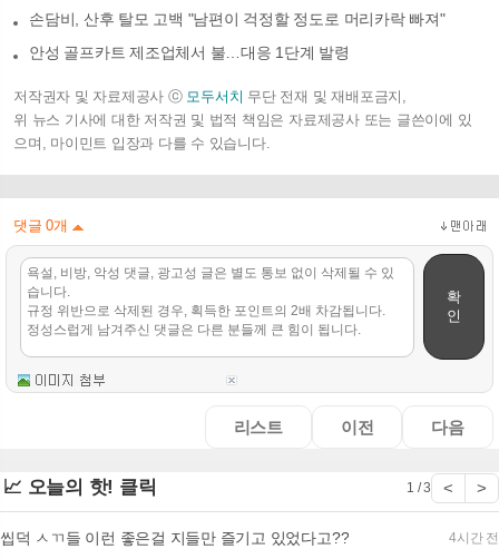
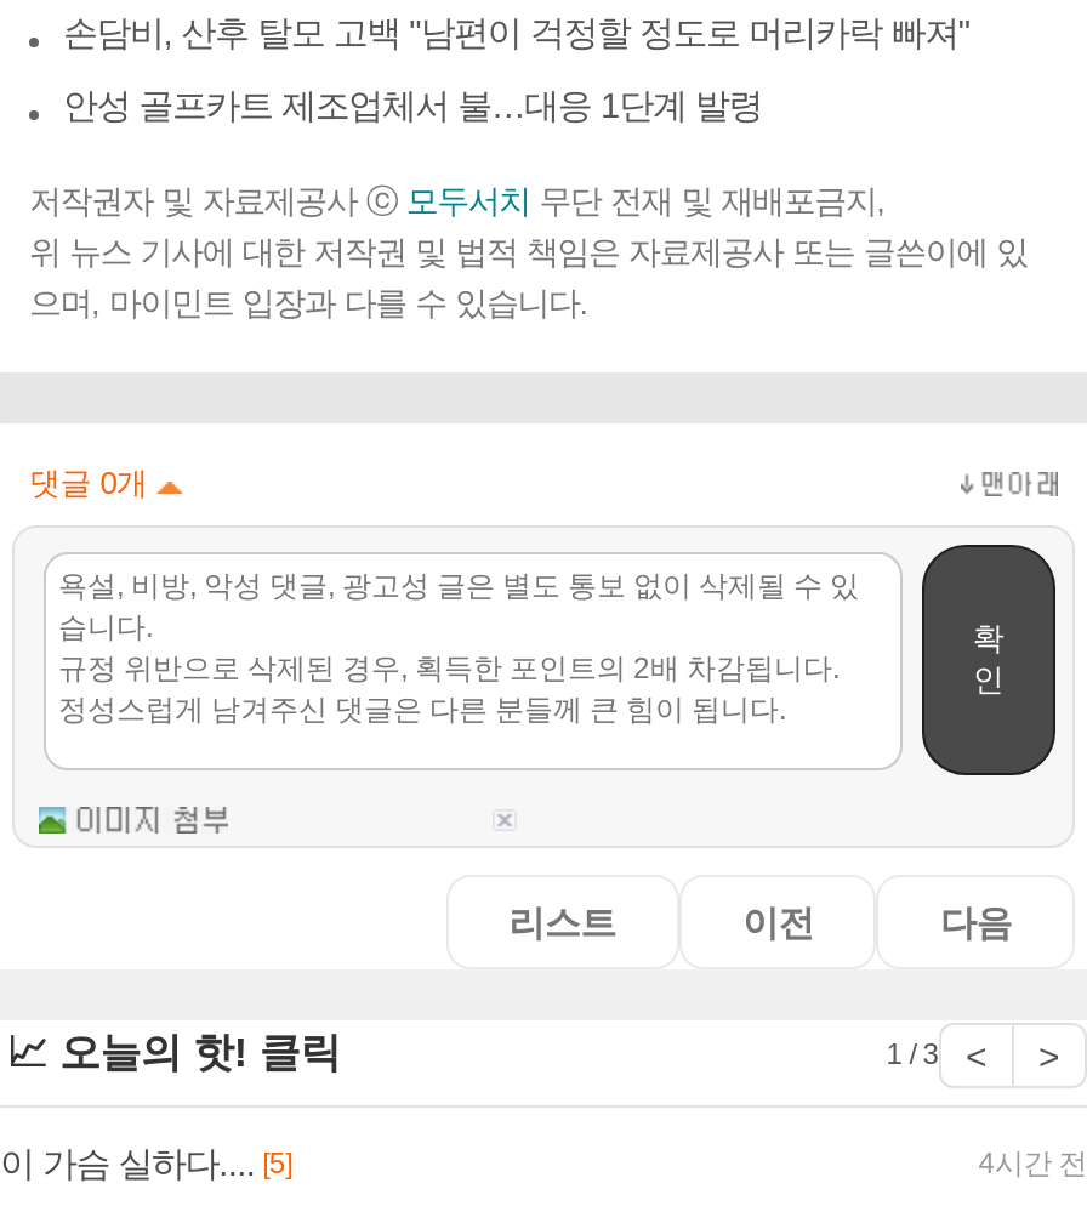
[0,529,349,547] 씹덕 ㅅㄲ들 이런 좋은걸 지들만 즐기고 있었다고?? -> [0,1144,292,1183] 이 가슴 실하다.... [5]

